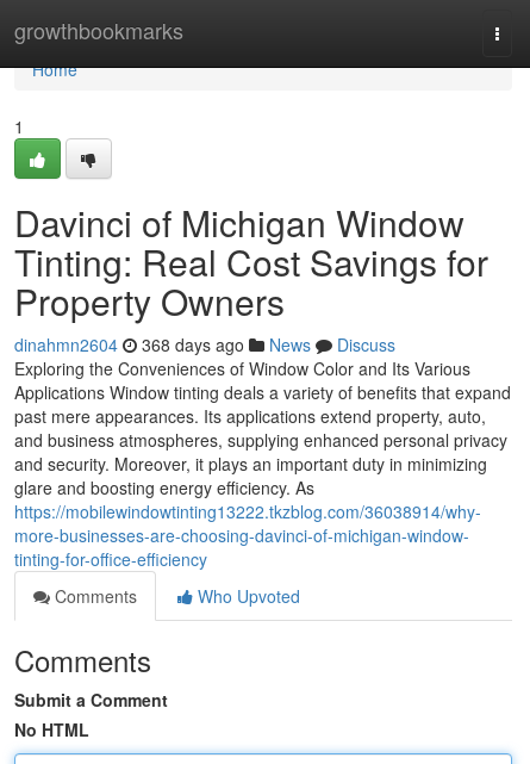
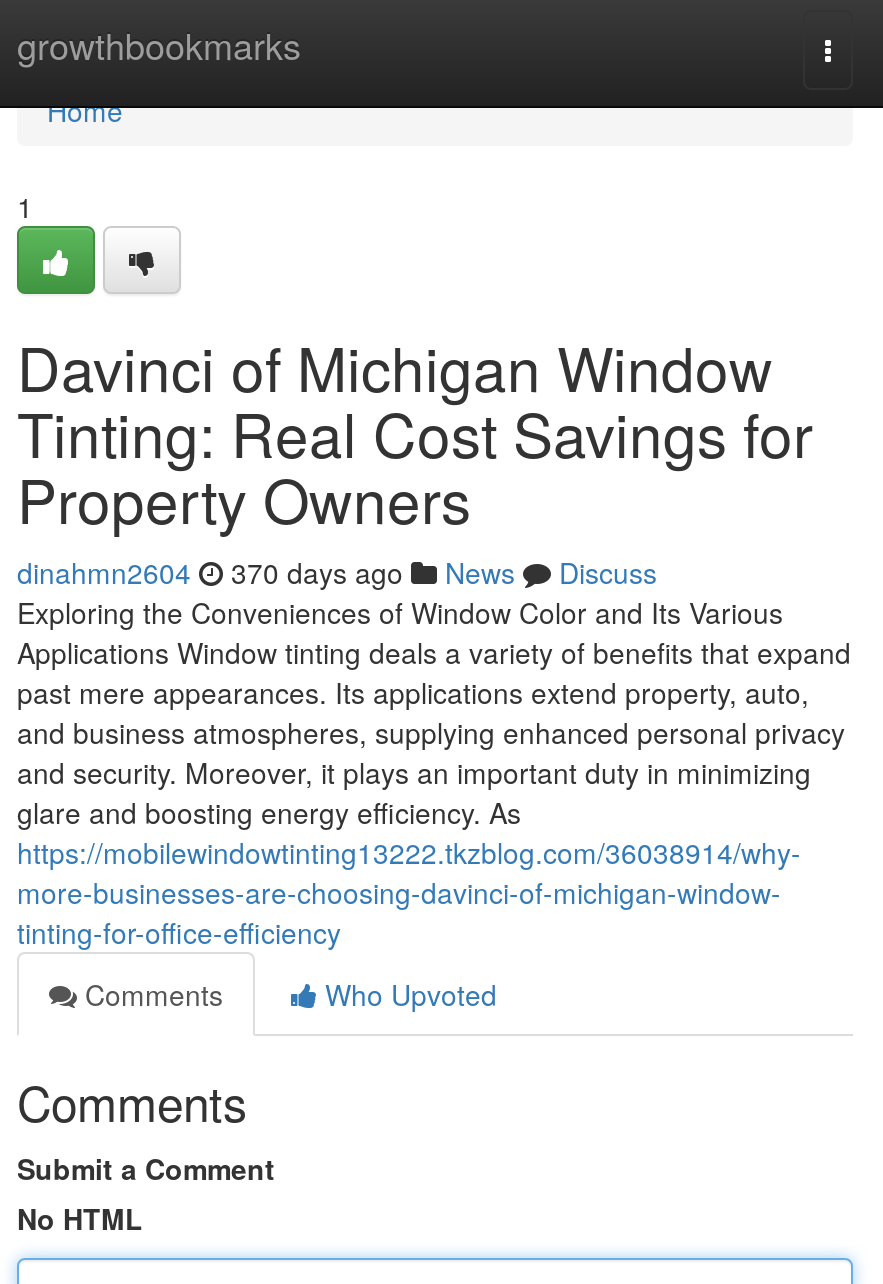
[14,333,395,356] dinahmn2604 368 days ago News Discuss -> [17,552,657,592] dinahmn2604 370 days ago News Discuss

